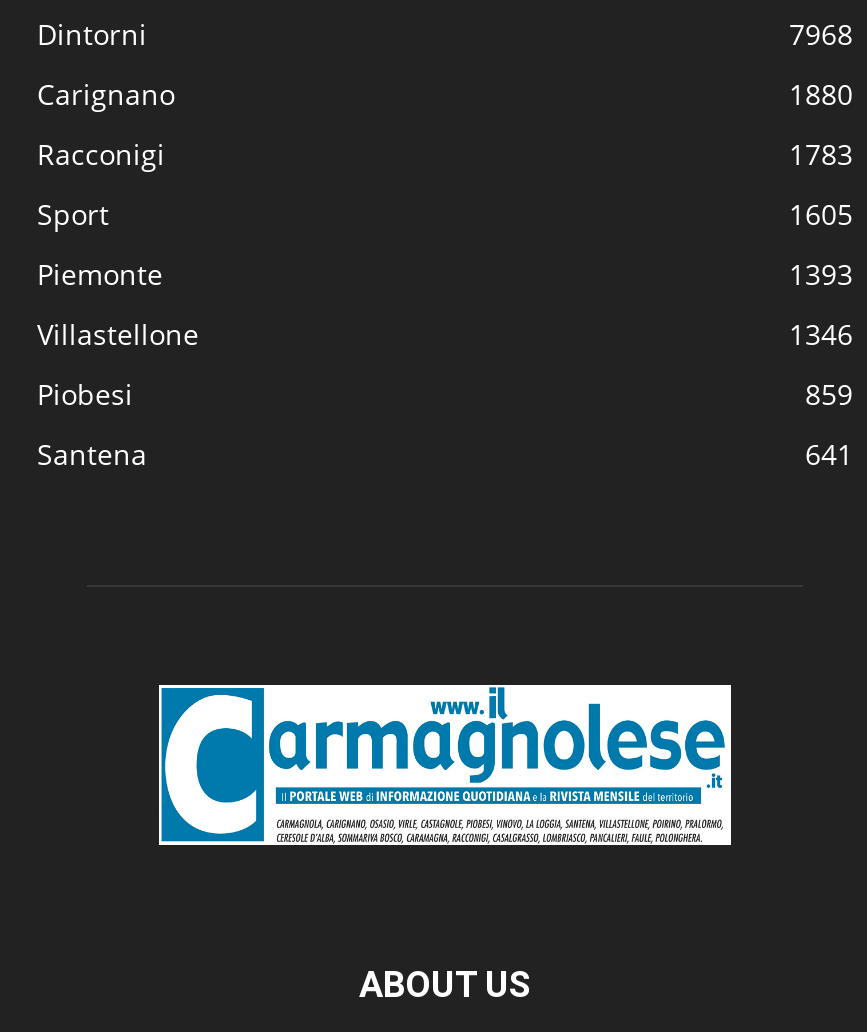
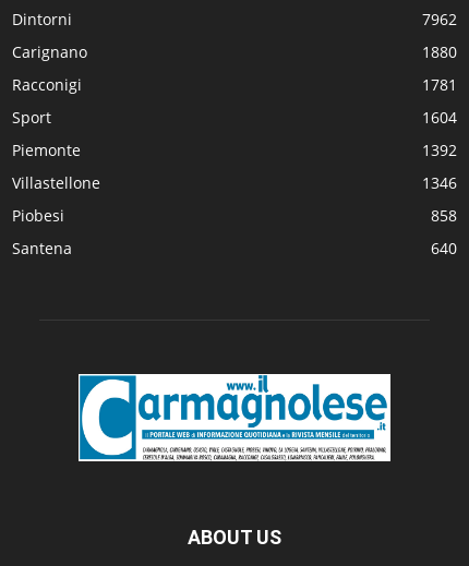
[789,15,853,53] 7968 -> [422,9,457,29] 7962
[789,135,853,173] 1783 -> [422,74,457,95] 1781
[789,195,853,233] 1605 -> [422,107,457,128] 1604
[789,255,853,293] 1393 -> [422,140,457,160] 1392
[805,375,853,413] 859 -> [431,205,457,226] 858
[805,435,853,473] 641 -> [431,238,457,258] 640

